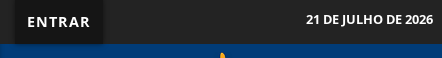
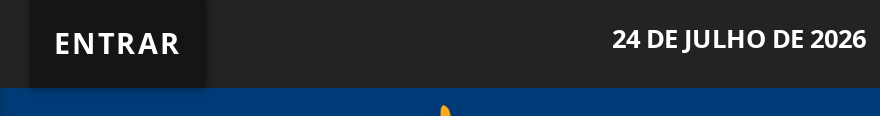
[306,10,433,28] 21 DE JULHO DE 2026 -> [612,20,866,56] 24 DE JULHO DE 2026

